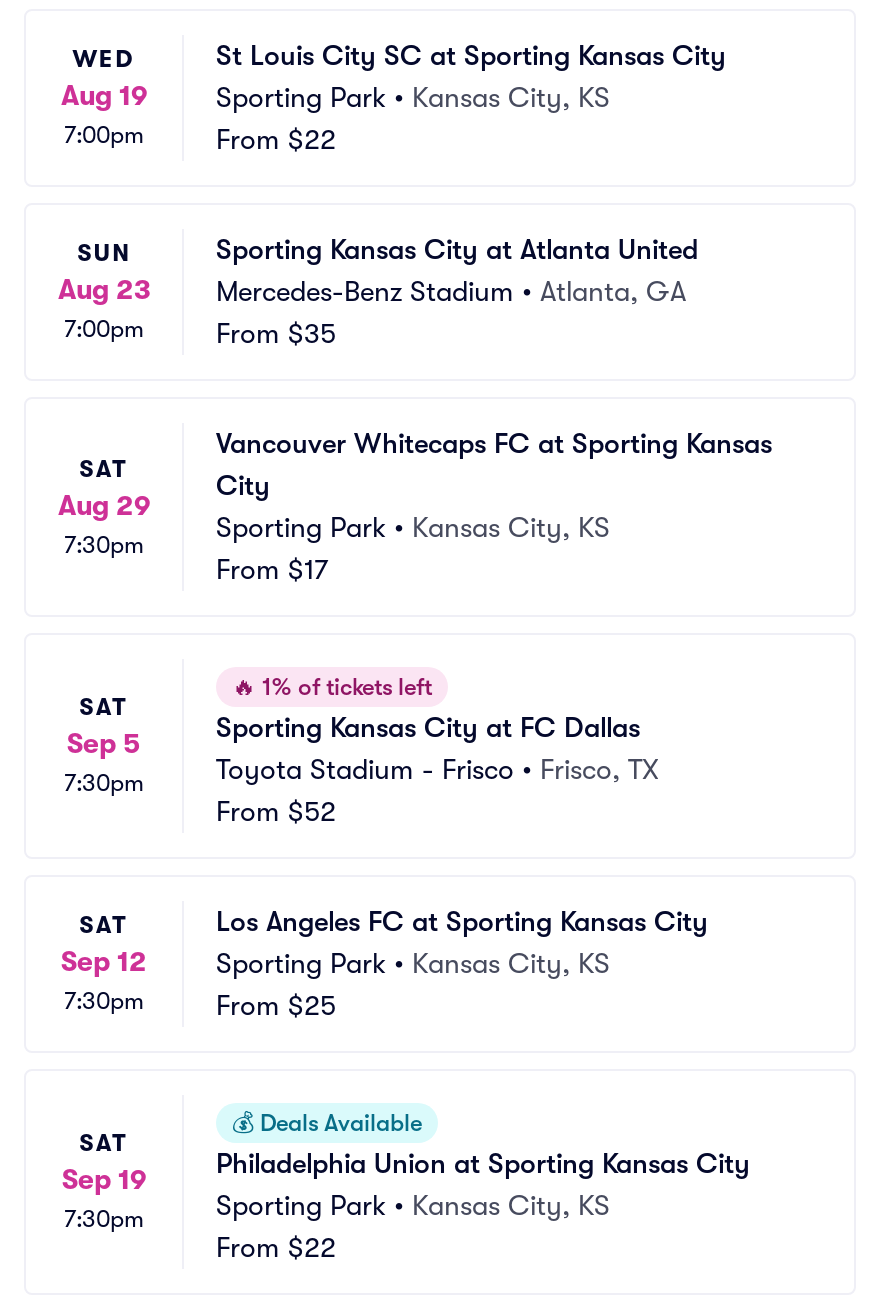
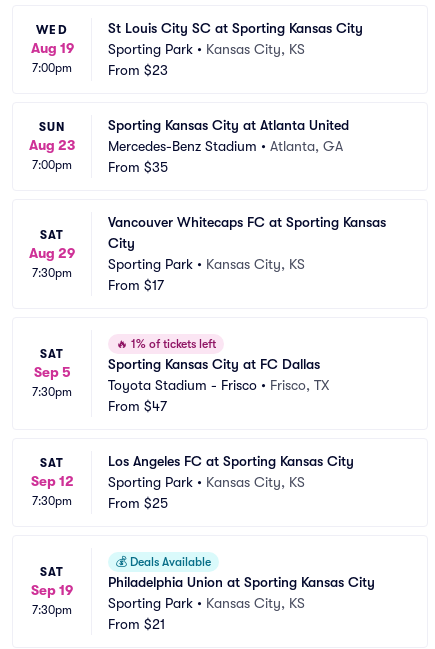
[216,123,336,155] From $22 -> [108,62,168,78] From $23
[216,795,336,827] From $52 -> [108,398,167,414] From $47
[216,1231,336,1263] From $22 -> [108,616,165,632] From $21

